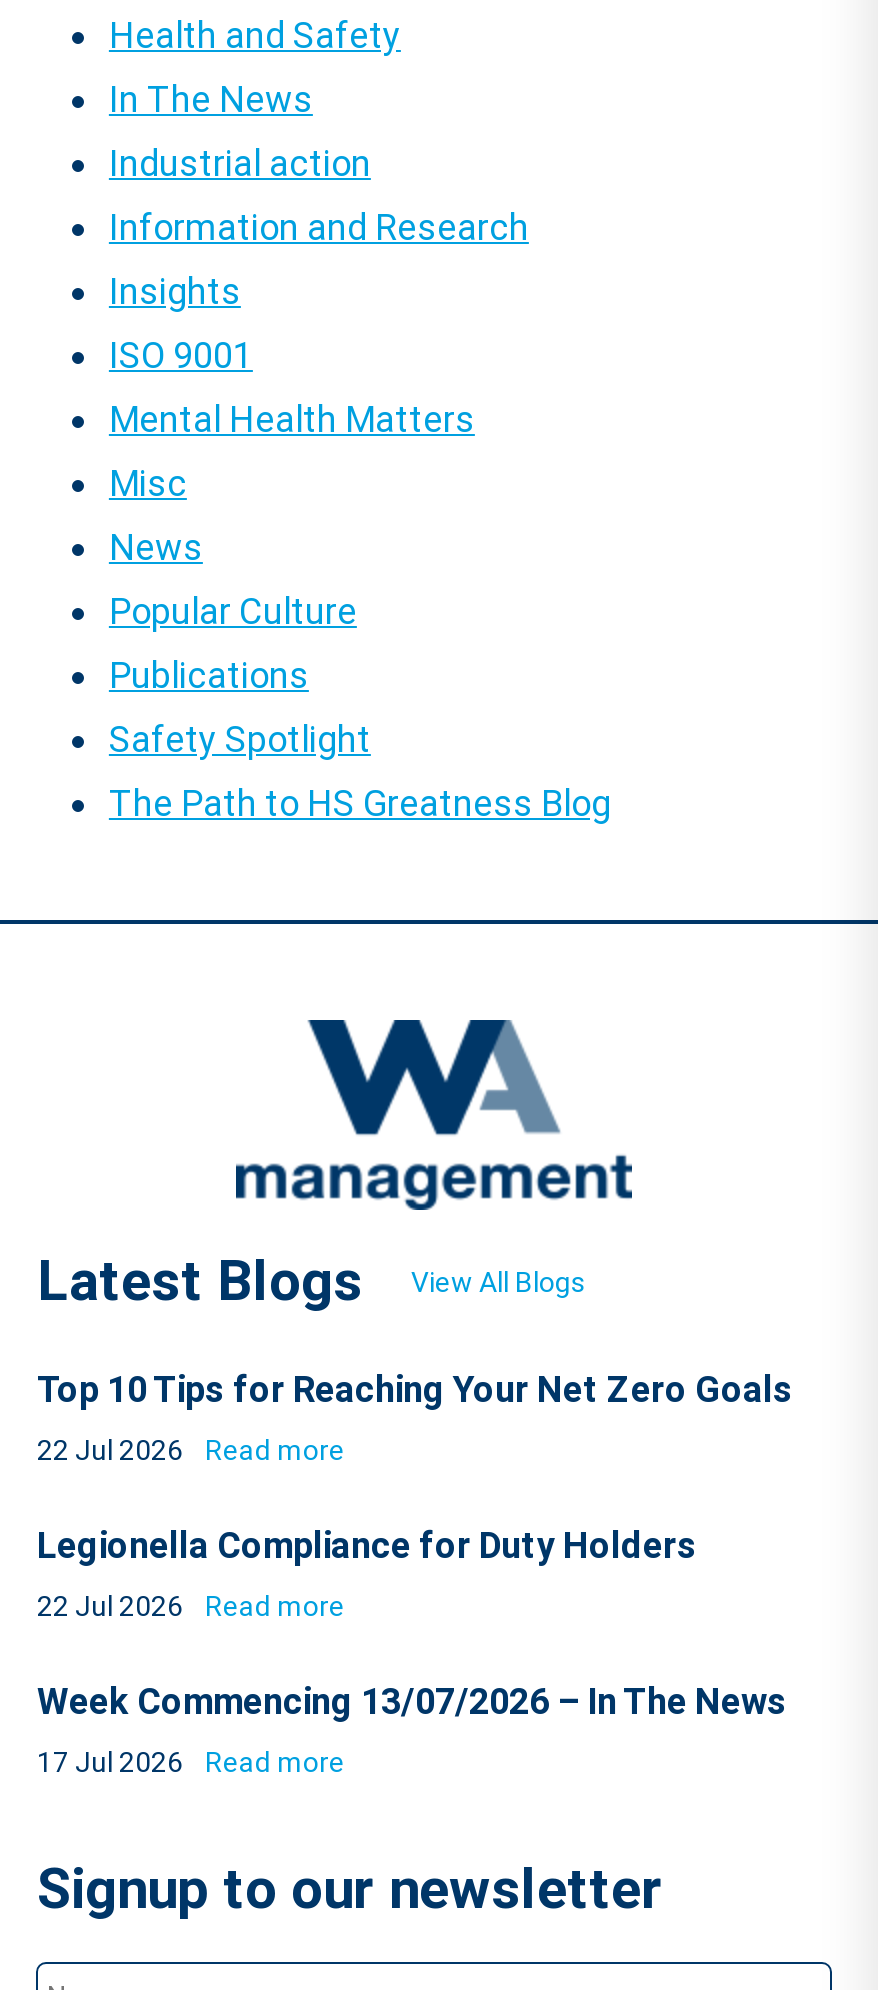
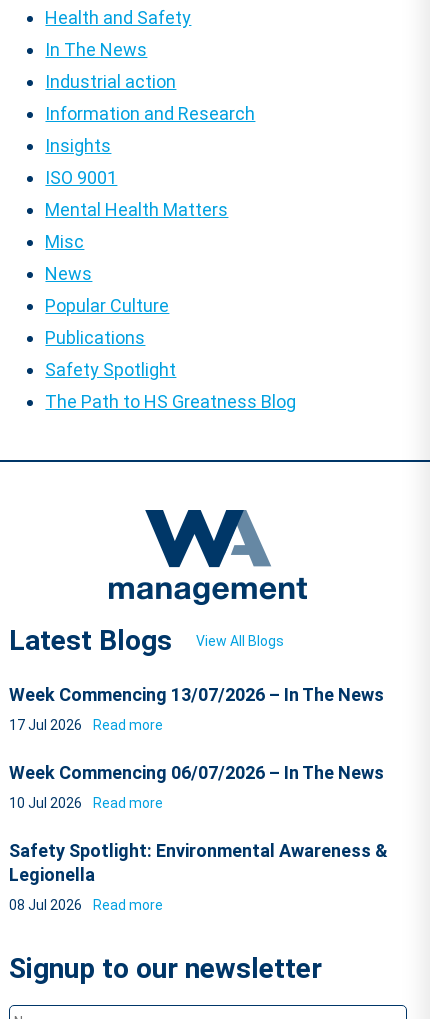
[37,1367,793,1621] Top 10 Tips for Reaching Your Net Zero Goals | 22 Jul 2026 Read more | Legionella Compliance for Duty Holders | 22 Jul 2026 Read more -> none
moved [37,1679,787,1777] -> [9,683,384,732]: Week Commencing 13/07/2026 – In The News | 17 Jul 2026 Read more
none -> [9,761,388,912] Week Commencing 06/07/2026 – In The News | 10 Jul 2026 Read more | Safety Spotlight: Environmental Awareness & | Legionella | 08 Jul 2026 Read more

